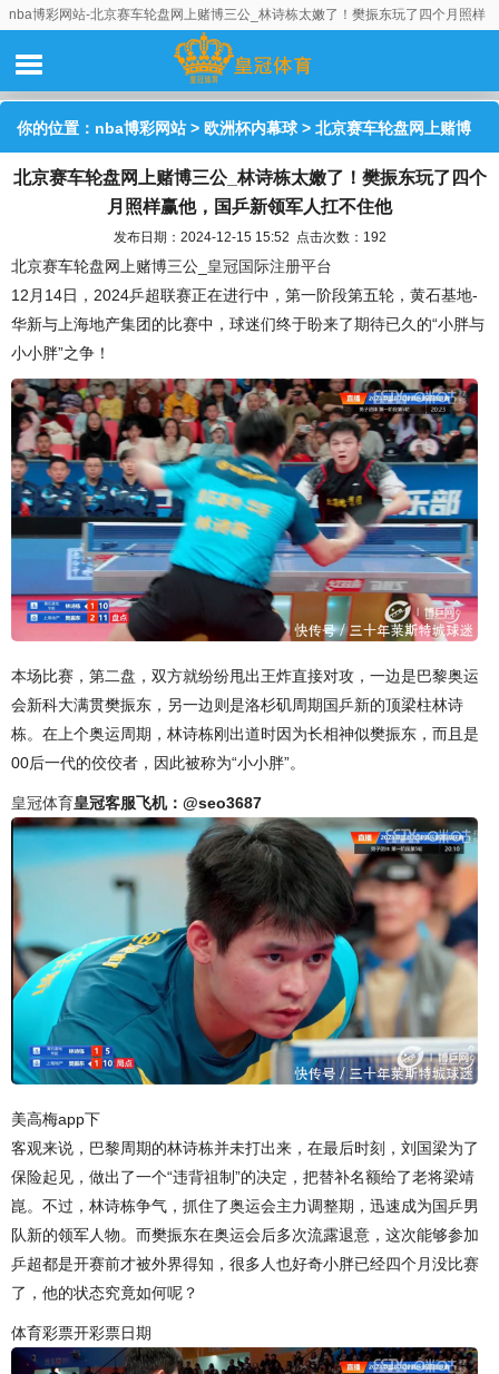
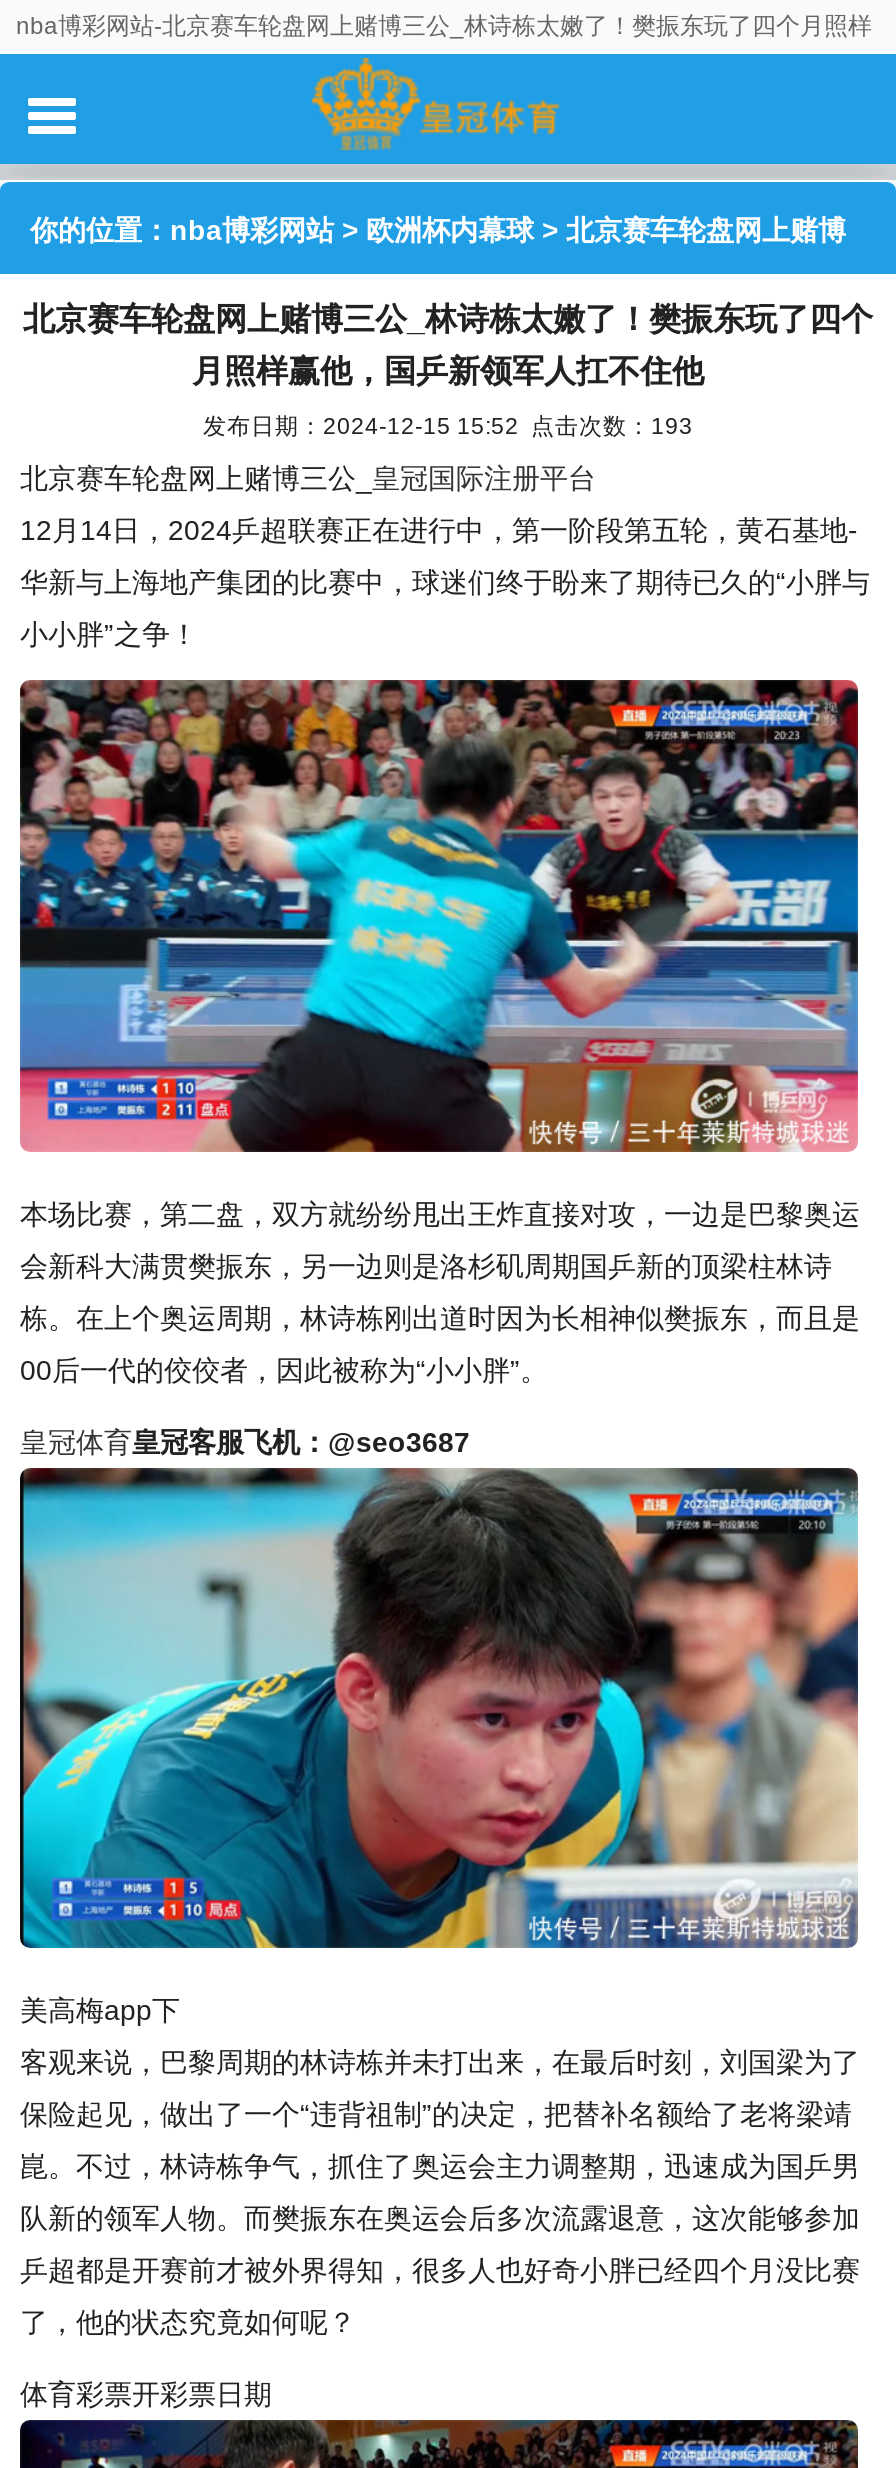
[113,229,386,244] 发布日期：2024-12-15 15:52 点击次数：192 -> [203,412,693,438] 发布日期：2024-12-15 15:52 点击次数：193

